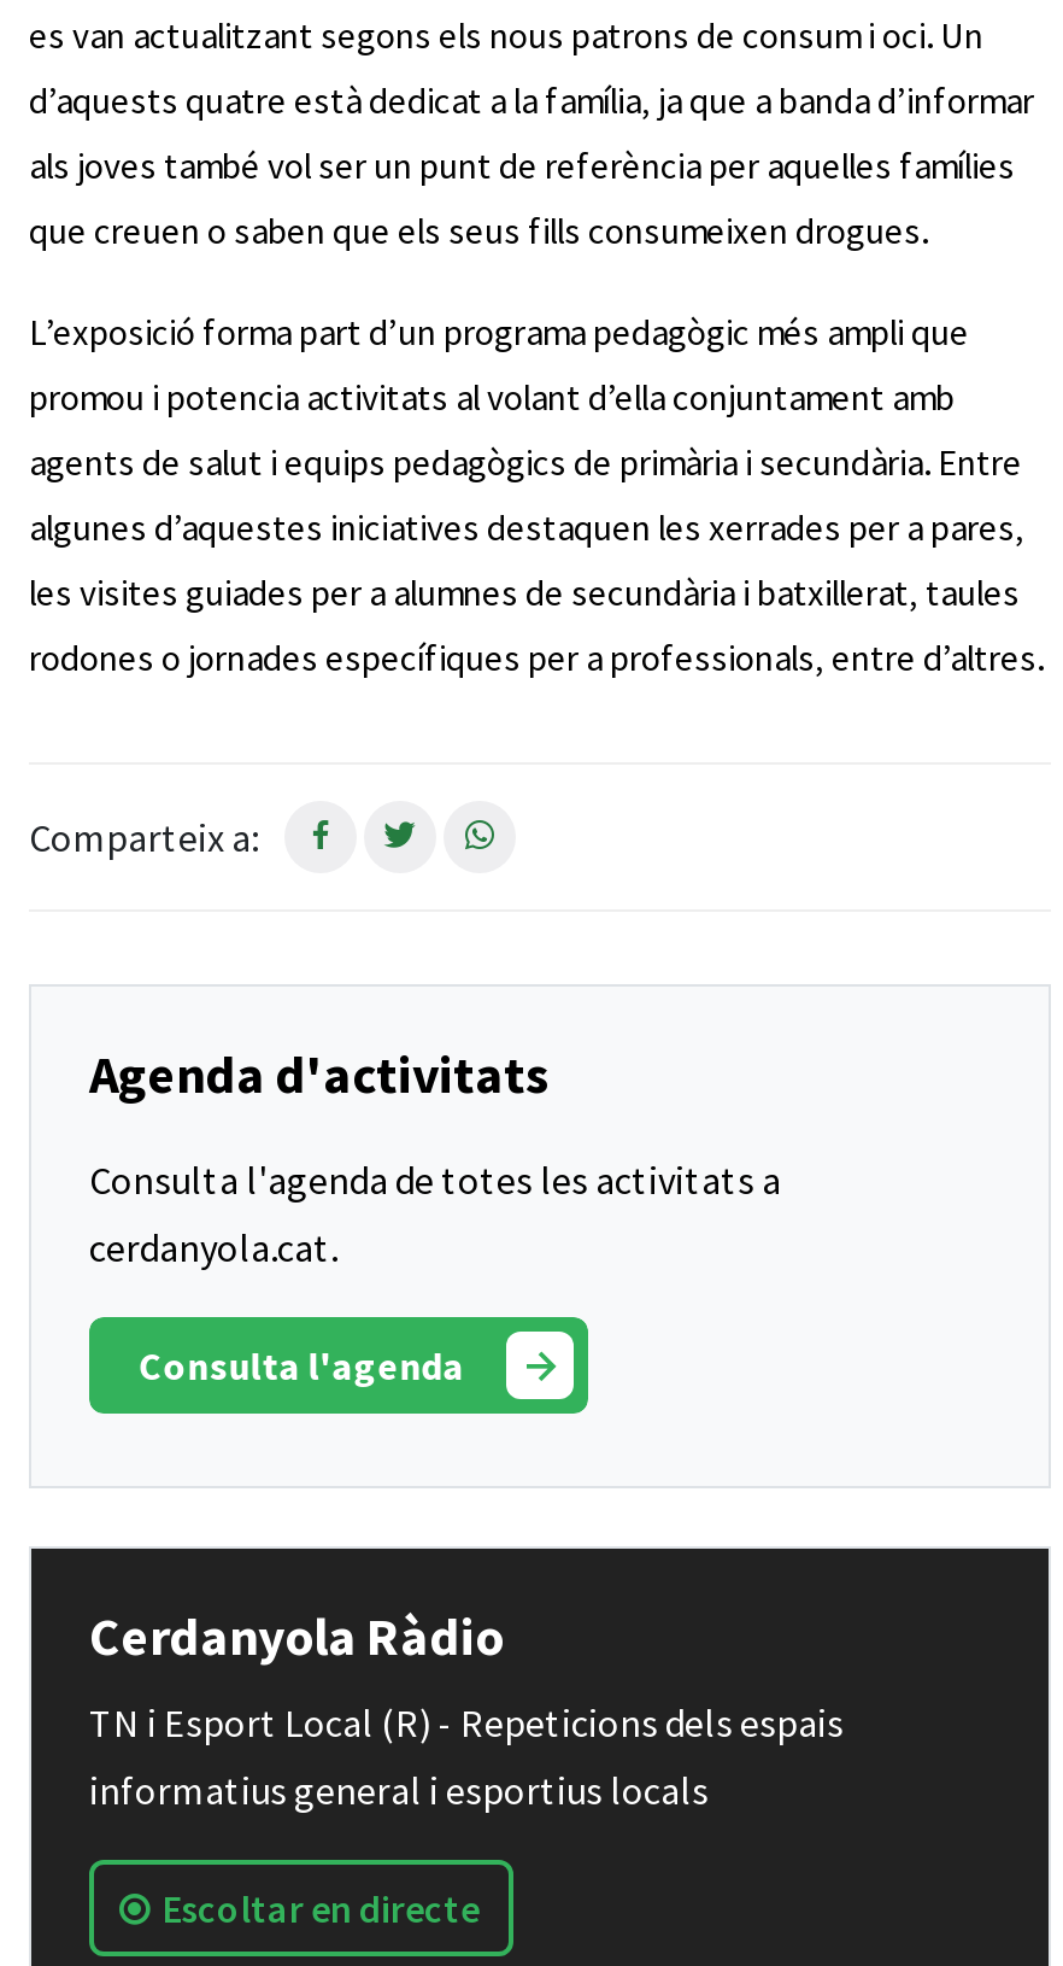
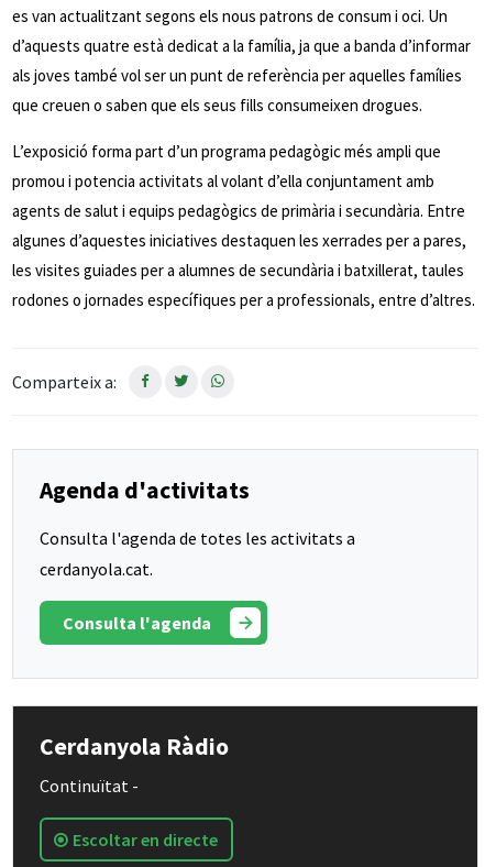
[89,1697,844,1813] TN i Esport Local (R) - Repeticions dels espais | informatius general i esportius locals -> [40,774,139,796] Continuïtat -

